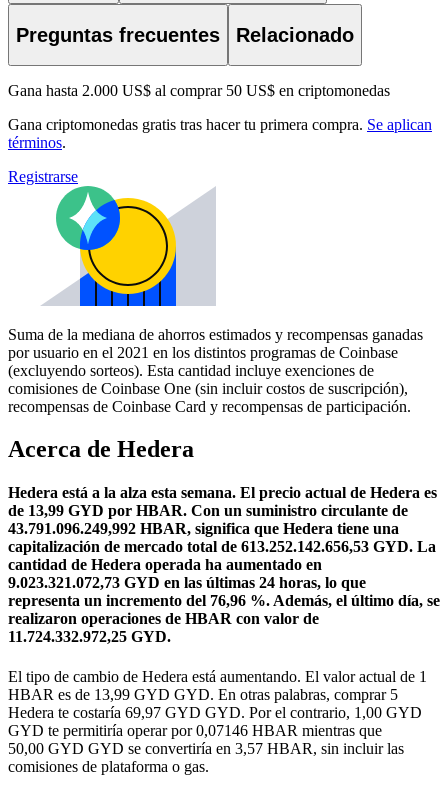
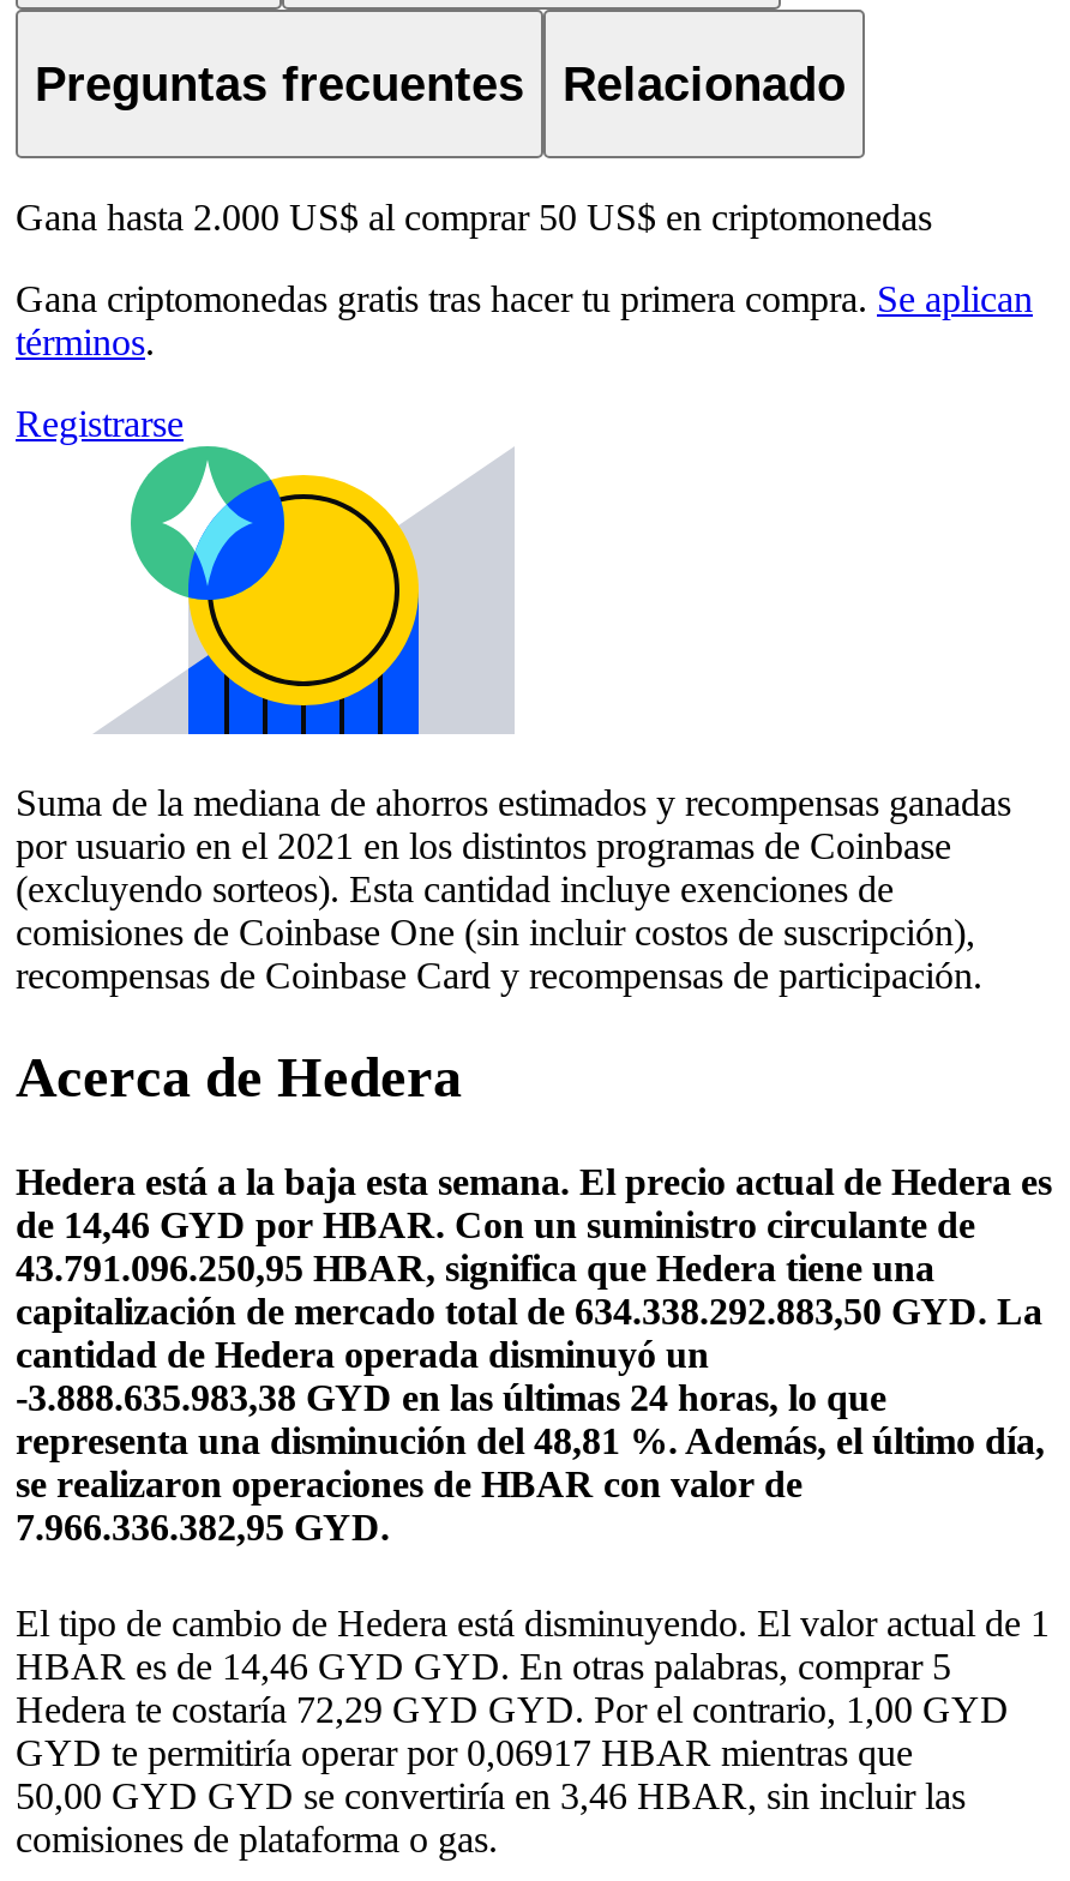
[8,484,440,645] Hedera está a la alza esta semana. El precio actual de Hedera es | de 13,99 GYD por HBAR. Con un suministro circulante de | 43.791.096.249,992 HBAR, significa que Hedera tiene una | capitalización de mercado total de 613.252.142.656,53 GYD. La | cantidad de Hedera operada ha aumentado en | 9.023.321.072,73 GYD en las últimas 24 horas, lo que | representa un incremento del 76,96 %. Además, el último día, se | realizaron operaciones de HBAR con valor de | 11.724.332.972,25 GYD. -> [16,1162,1052,1548] Hedera está a la baja esta semana. El precio actual de Hedera es | de 14,46 GYD por HBAR. Con un suministro circulante de | 43.791.096.250,95 HBAR, significa que Hedera tiene una | capitalización de mercado total de 634.338.292.883,50 GYD. La | cantidad de Hedera operada disminuyó un | -3.888.635.983,38 GYD en las últimas 24 horas, lo que | representa una disminución del 48,81 %. Además, el último día, | se realizaron operaciones de HBAR con valor de | 7.966.336.382,95 GYD.
[8,668,427,757] El tipo de cambio de Hedera está aumentando. El valor actual de 1 | HBAR es de 13,99 GYD GYD. En otras palabras, comprar 5 | Hedera te costaría 69,97 GYD GYD. Por el contrario, 1,00 GYD | GYD te permitiría operar por 0,07146 HBAR mientras que | 50,00 GYD GYD se convertiría en 3,57 HBAR, sin incluir las -> [16,1602,1050,1816] El tipo de cambio de Hedera está disminuyendo. El valor actual de 1 | HBAR es de 14,46 GYD GYD. En otras palabras, comprar 5 | Hedera te costaría 72,29 GYD GYD. Por el contrario, 1,00 GYD | GYD te permitiría operar por 0,06917 HBAR mientras que | 50,00 GYD GYD se convertiría en 3,46 HBAR, sin incluir las

